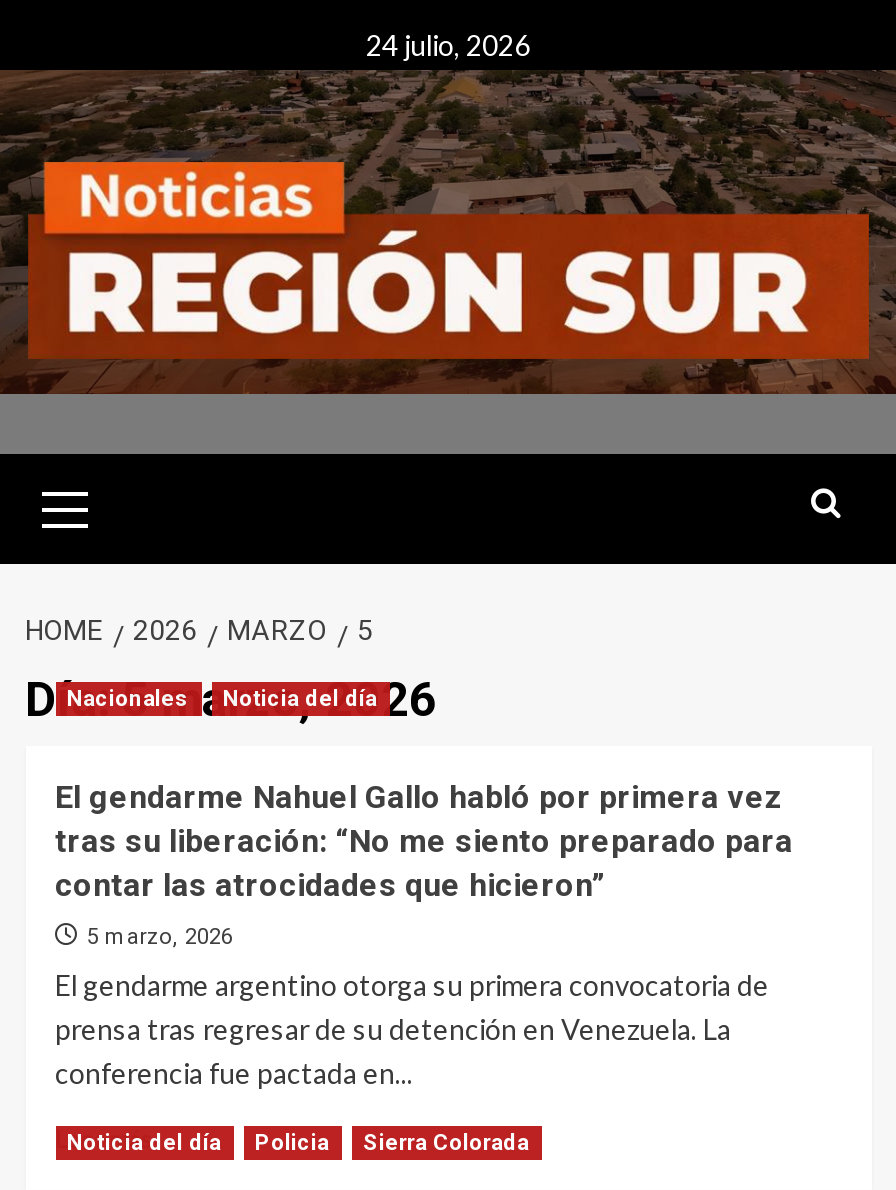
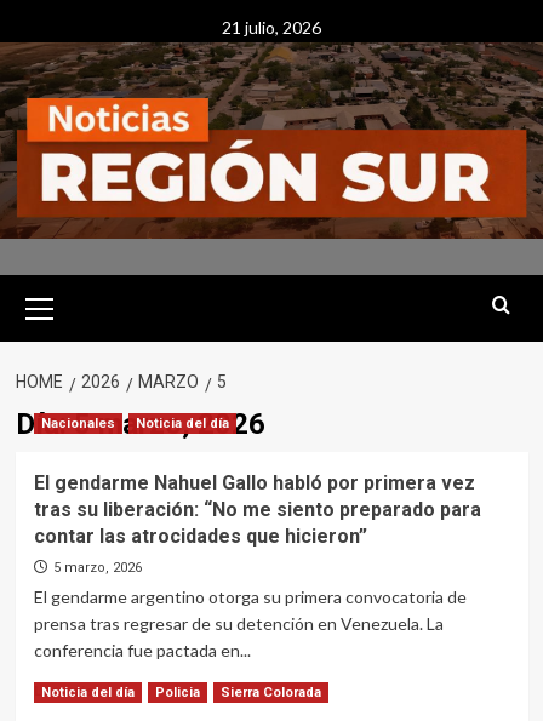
[366,28,530,62] 24 julio, 2026 -> [222,17,321,38] 21 julio, 2026

